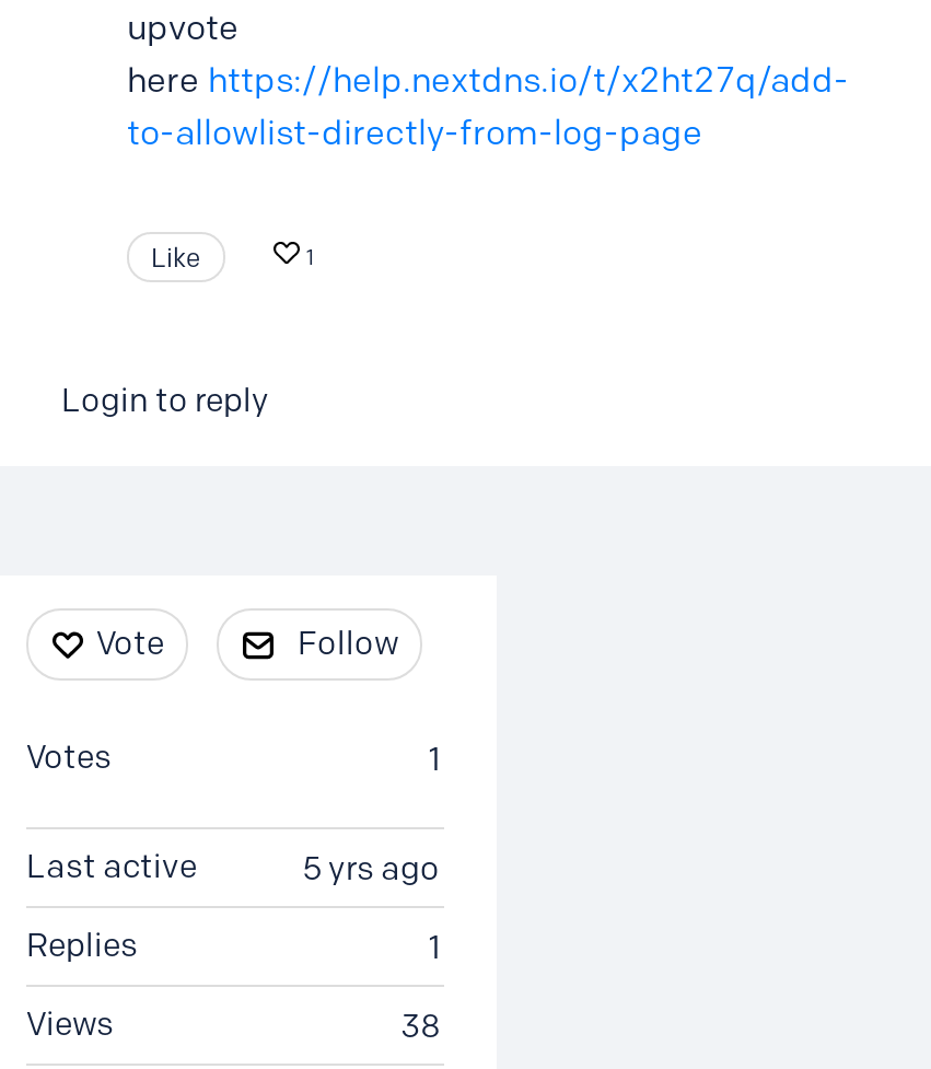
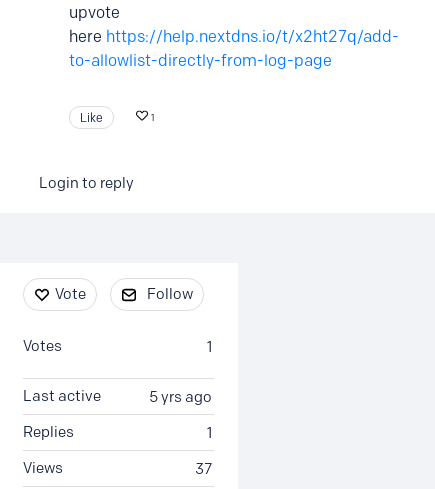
[400,1007,440,1046] 38 -> [195,460,212,478] 37

